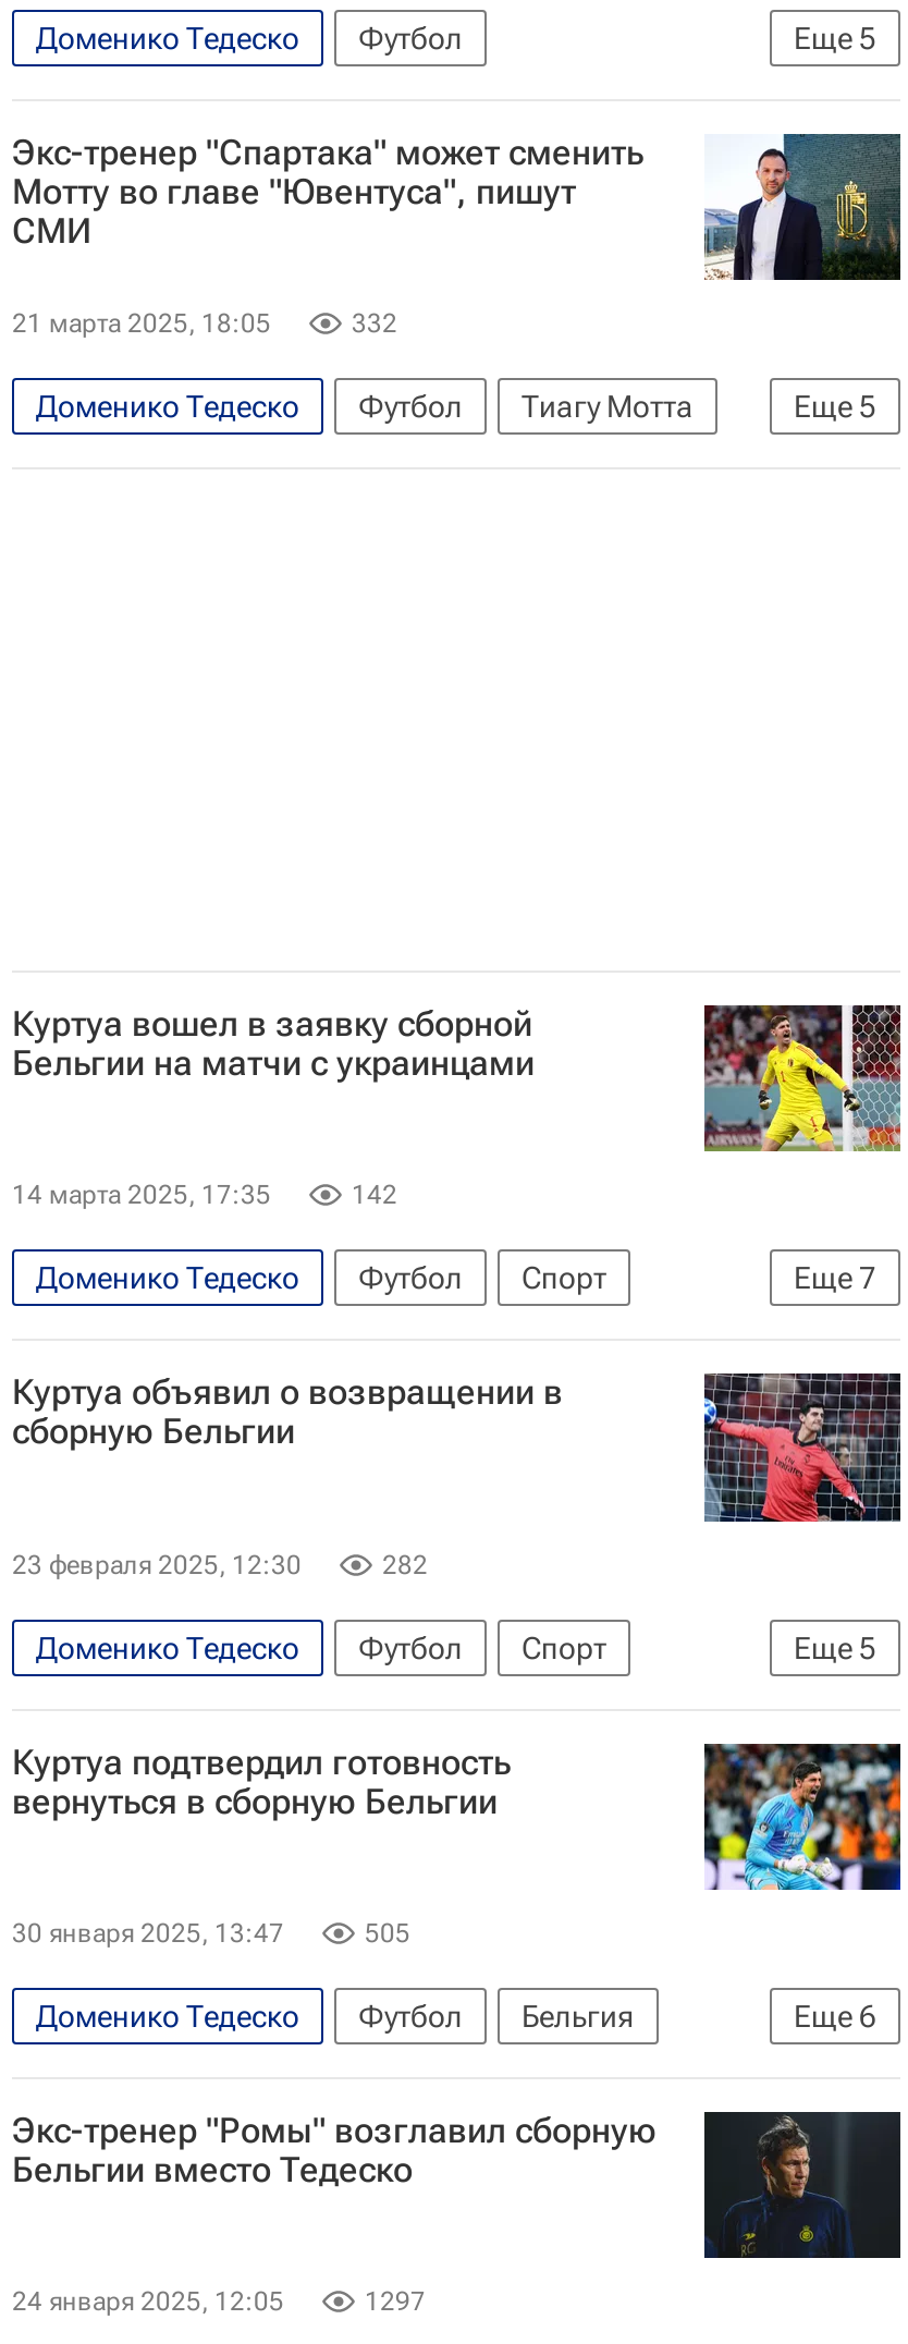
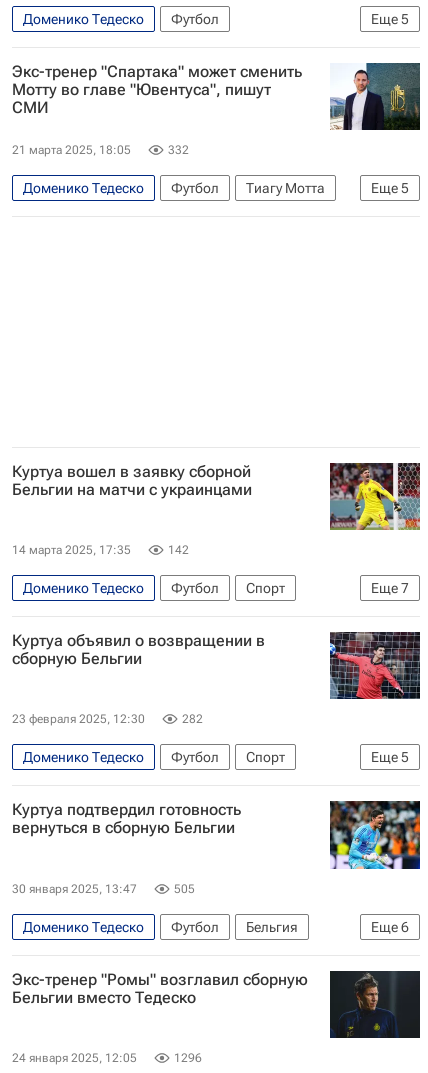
[365,2286,426,2317] 1297 -> [174,1050,202,1064] 1296

